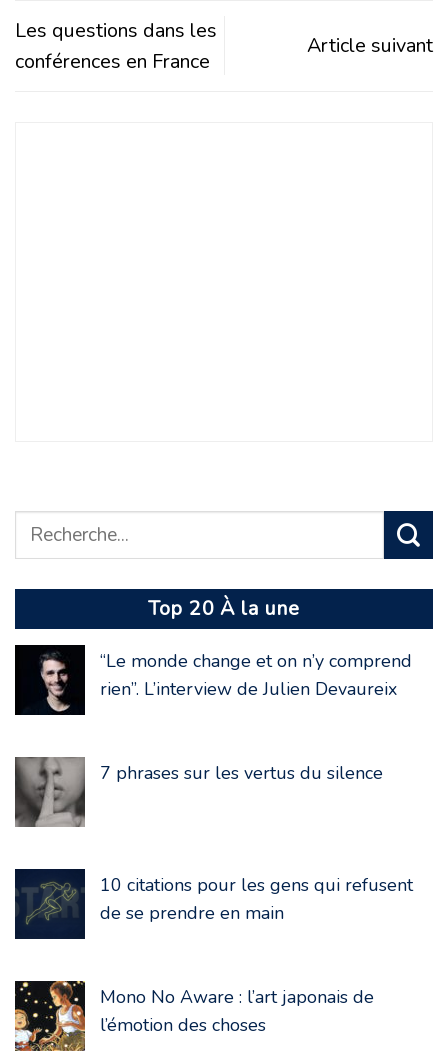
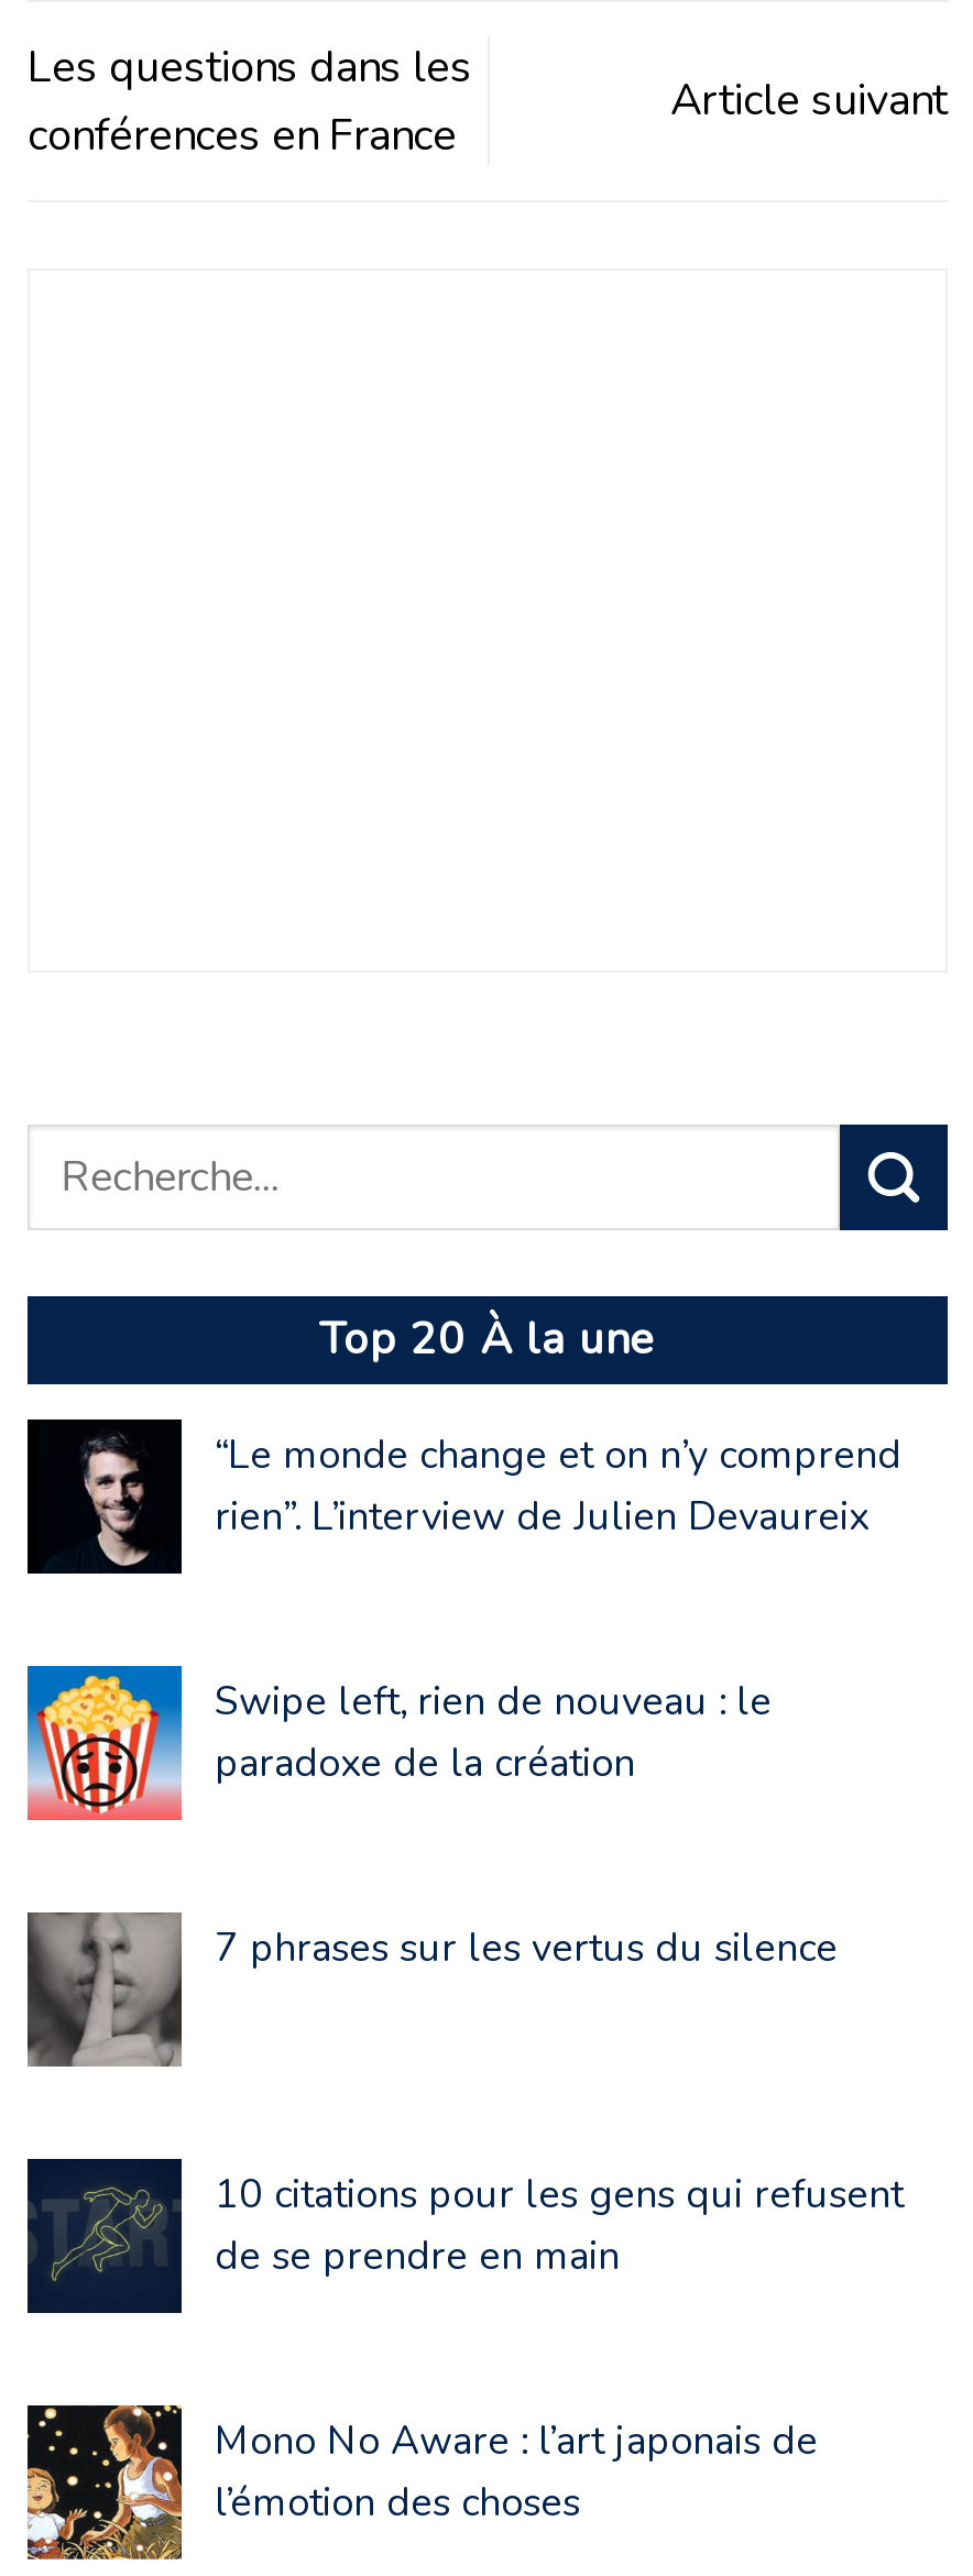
none -> [25,1664,772,1822] [image] | Swipe left, rien de nouveau : le | paradoxe de la création

